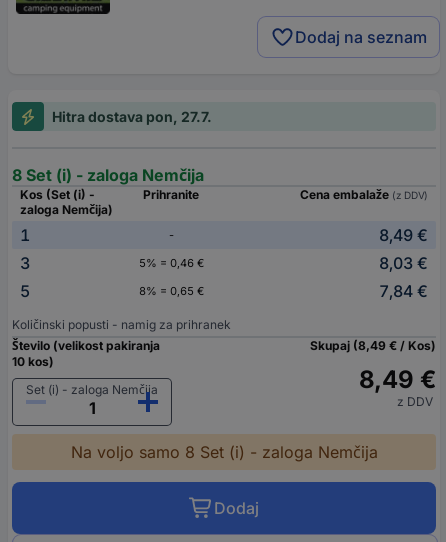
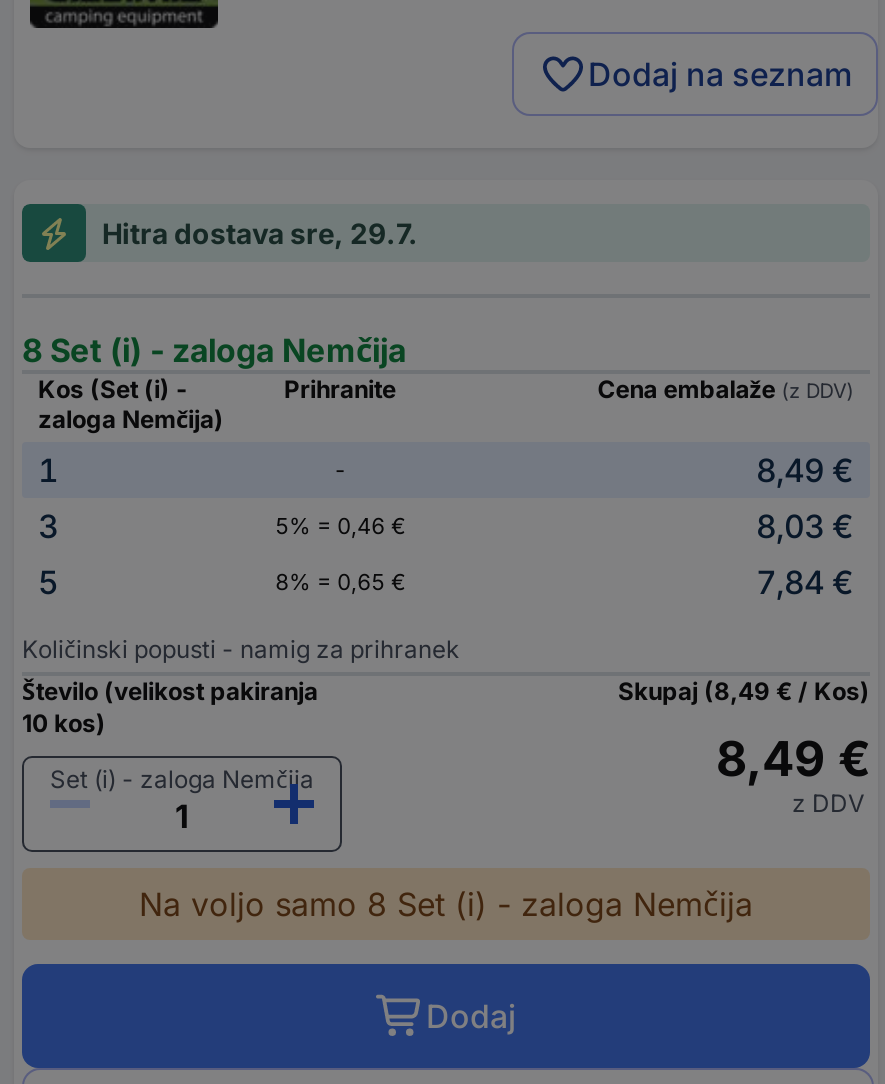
[52,108,212,125] Hitra dostava pon, 27.7. -> [102,217,418,251] Hitra dostava sre, 29.7.

